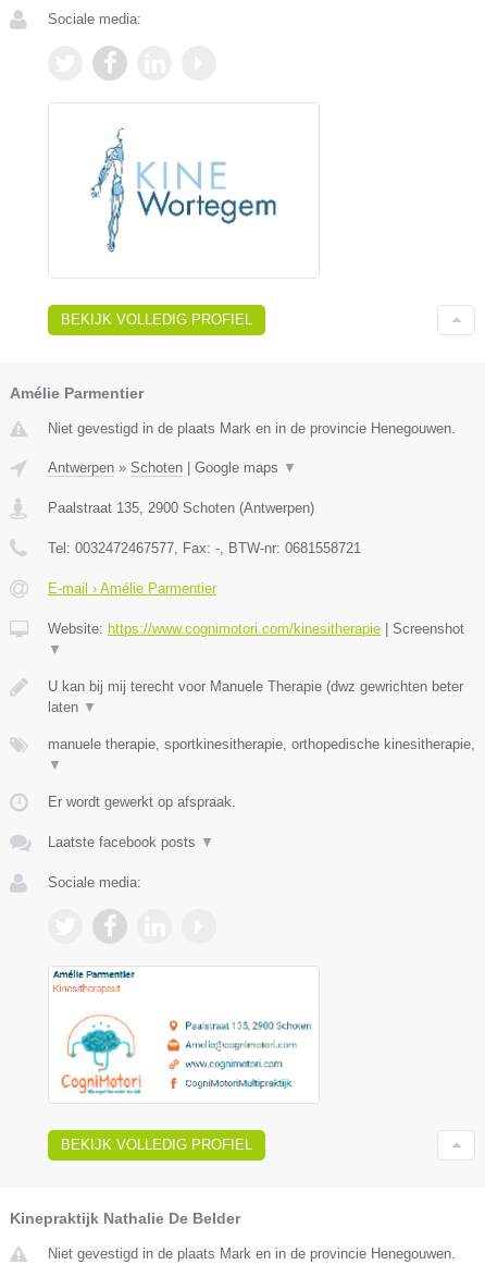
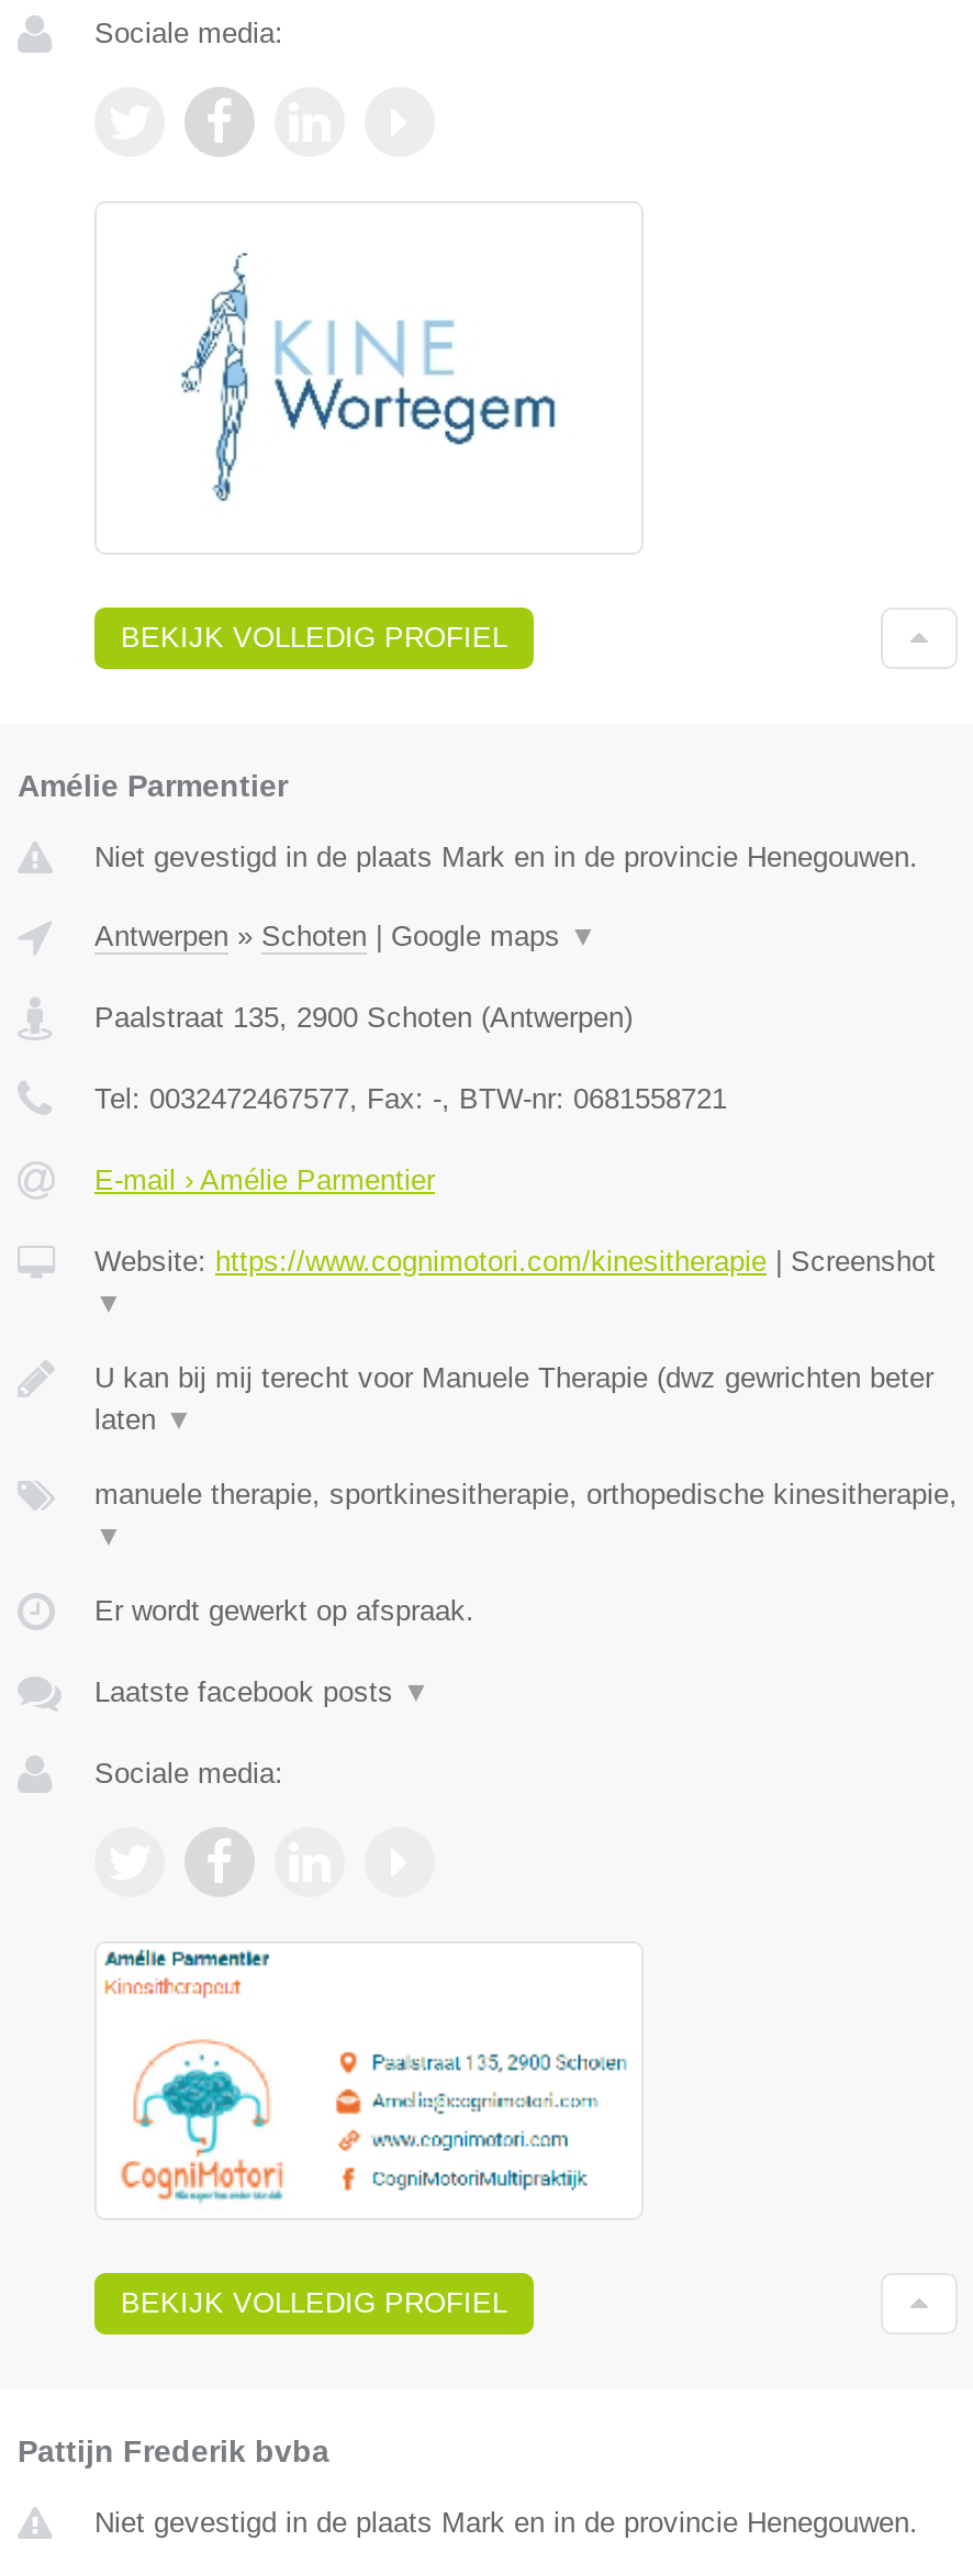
[10,1209,240,1227] Kinepraktijk Nathalie De Belder -> [18,2434,329,2469] Pattijn Frederik bvba

